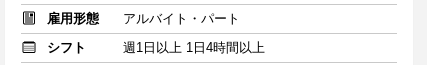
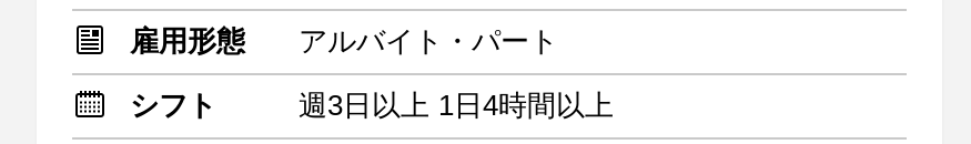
[123,40,265,55] 週1日以上 1日4時間以上 -> [299,89,614,122] 週3日以上 1日4時間以上

